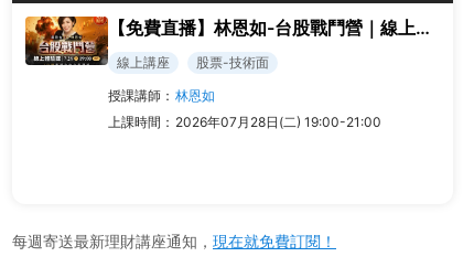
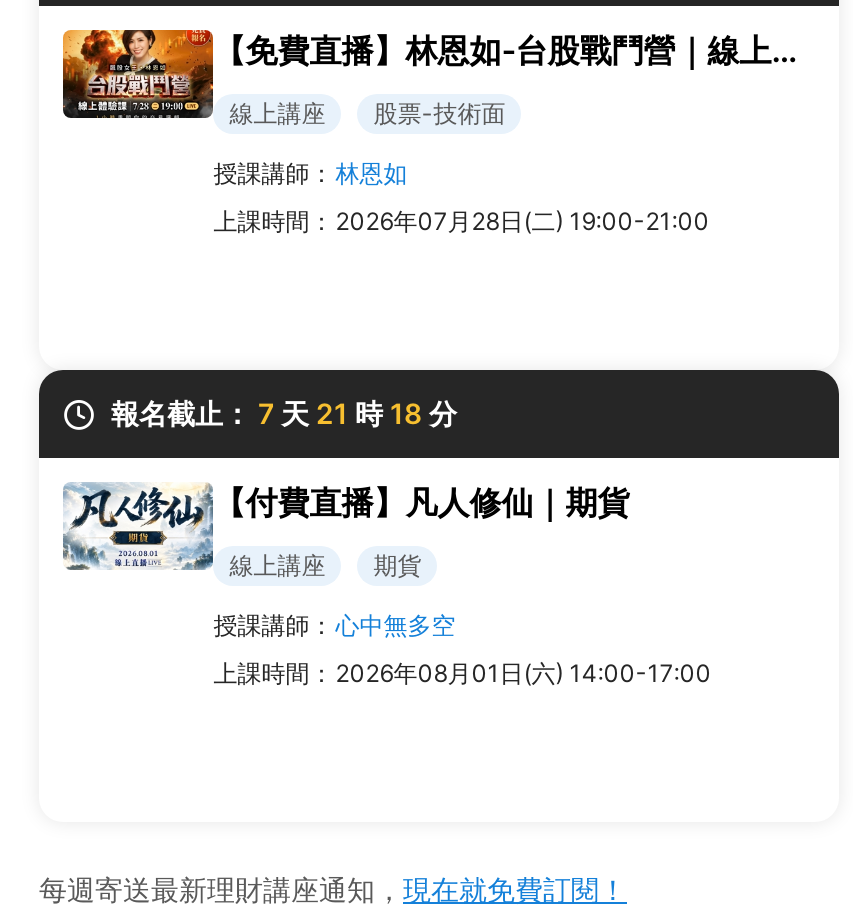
none -> [61,396,711,688] [image] | 報名截止： 7 天 21 時 18 分 | 【付費直播】凡人修仙｜期貨 | 線上講座 | 期貨 | 授課講師：心中無多空 | 上課時間：2026年08月01日(六) 14:00-17:00

